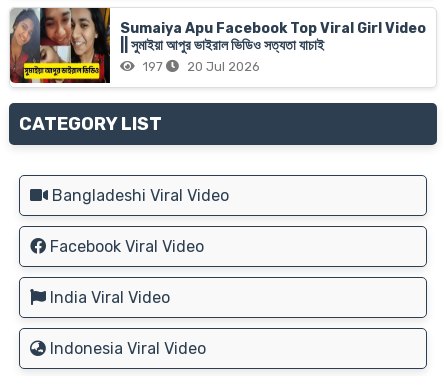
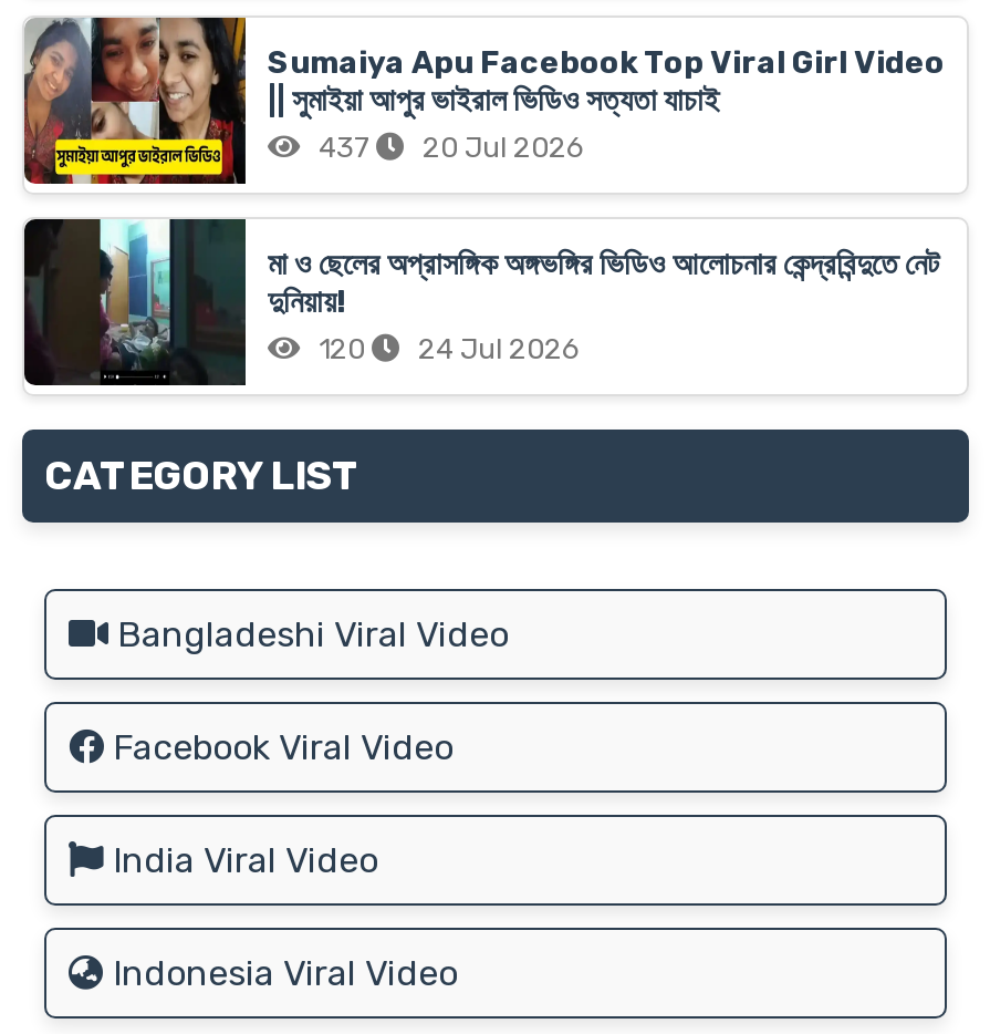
[140,59,260,74] 197 20 Jul 2026 -> [312,132,584,165] 437 20 Jul 2026
none -> [22,217,940,387] [image] | মা ও ছেলের অপ্রাসঙ্গিক অঙ্গভঙ্গির ভিডিও আলোচনার কেন্দ্রবিন্দুতে নেট | দুনিয়ায়! | 120 | 24 Jul 2026

